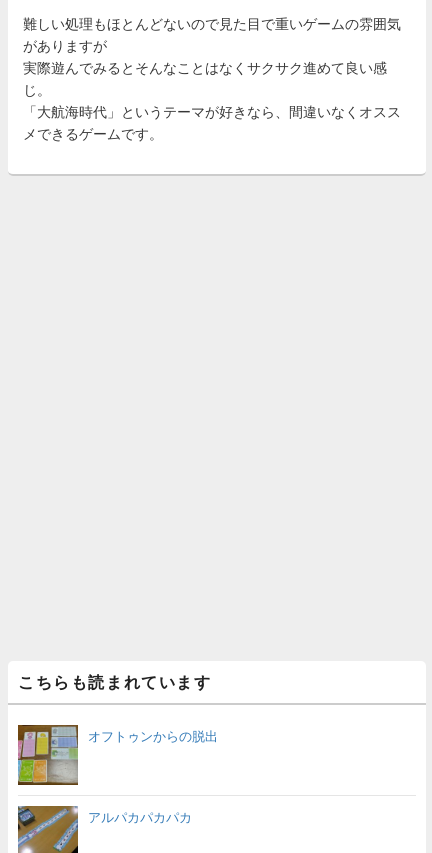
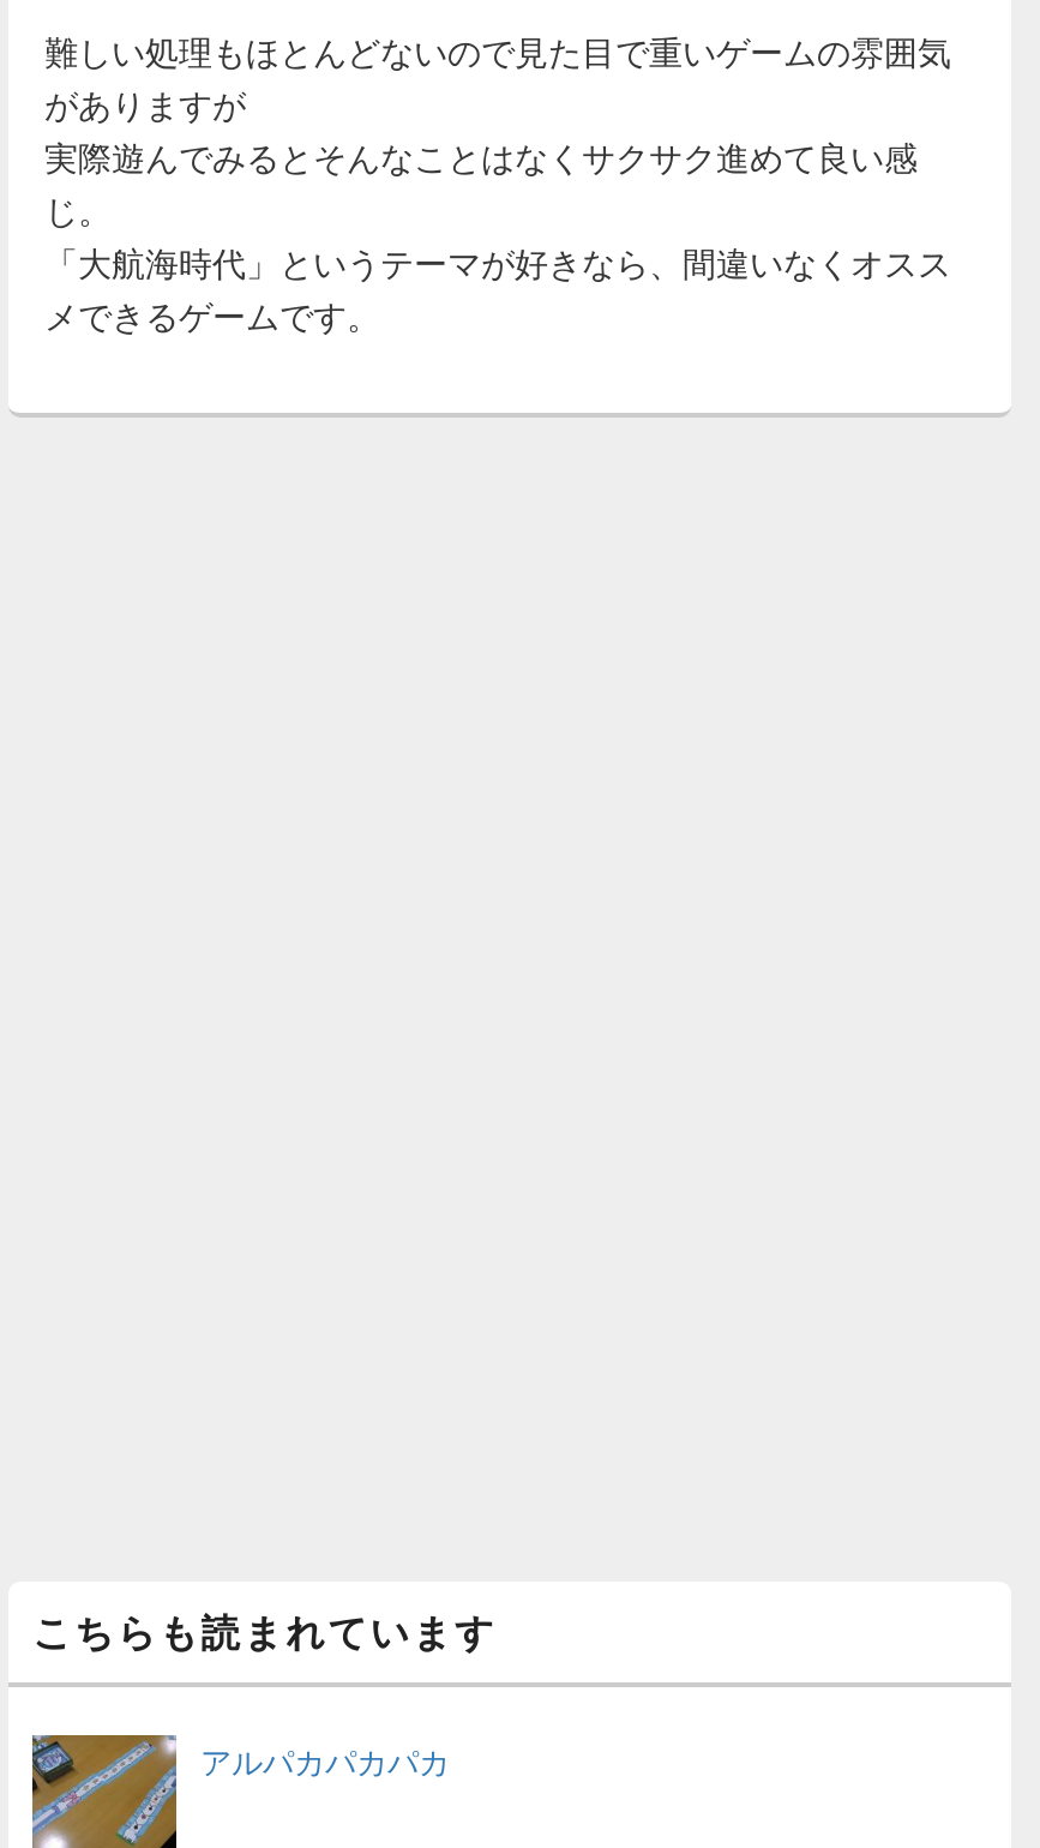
[17,724,218,786] [image] | オフトゥンからの脱出 -> none

